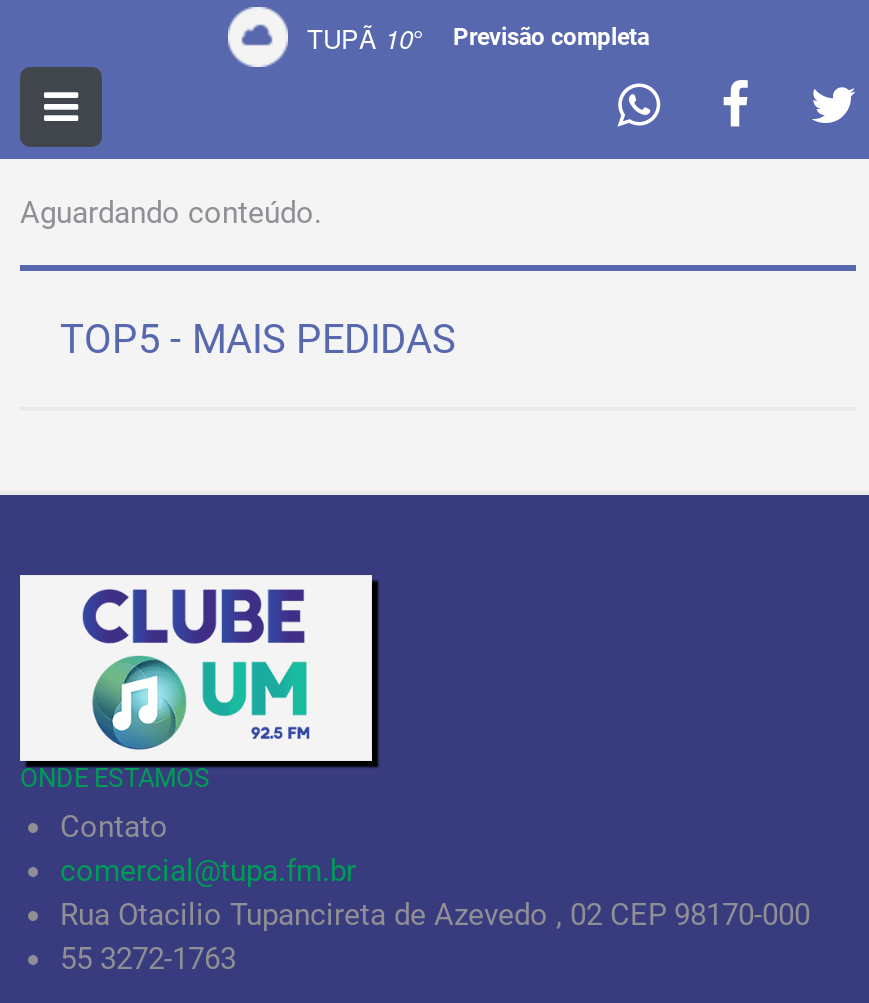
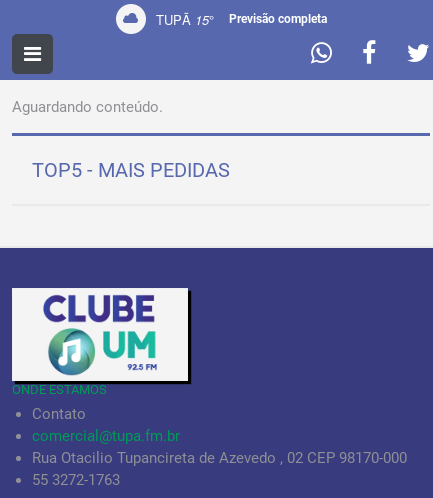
[307,18,649,56] TUPÃ 10° Previsão completa -> [155,9,326,28] TUPÃ 15° Previsão completa

